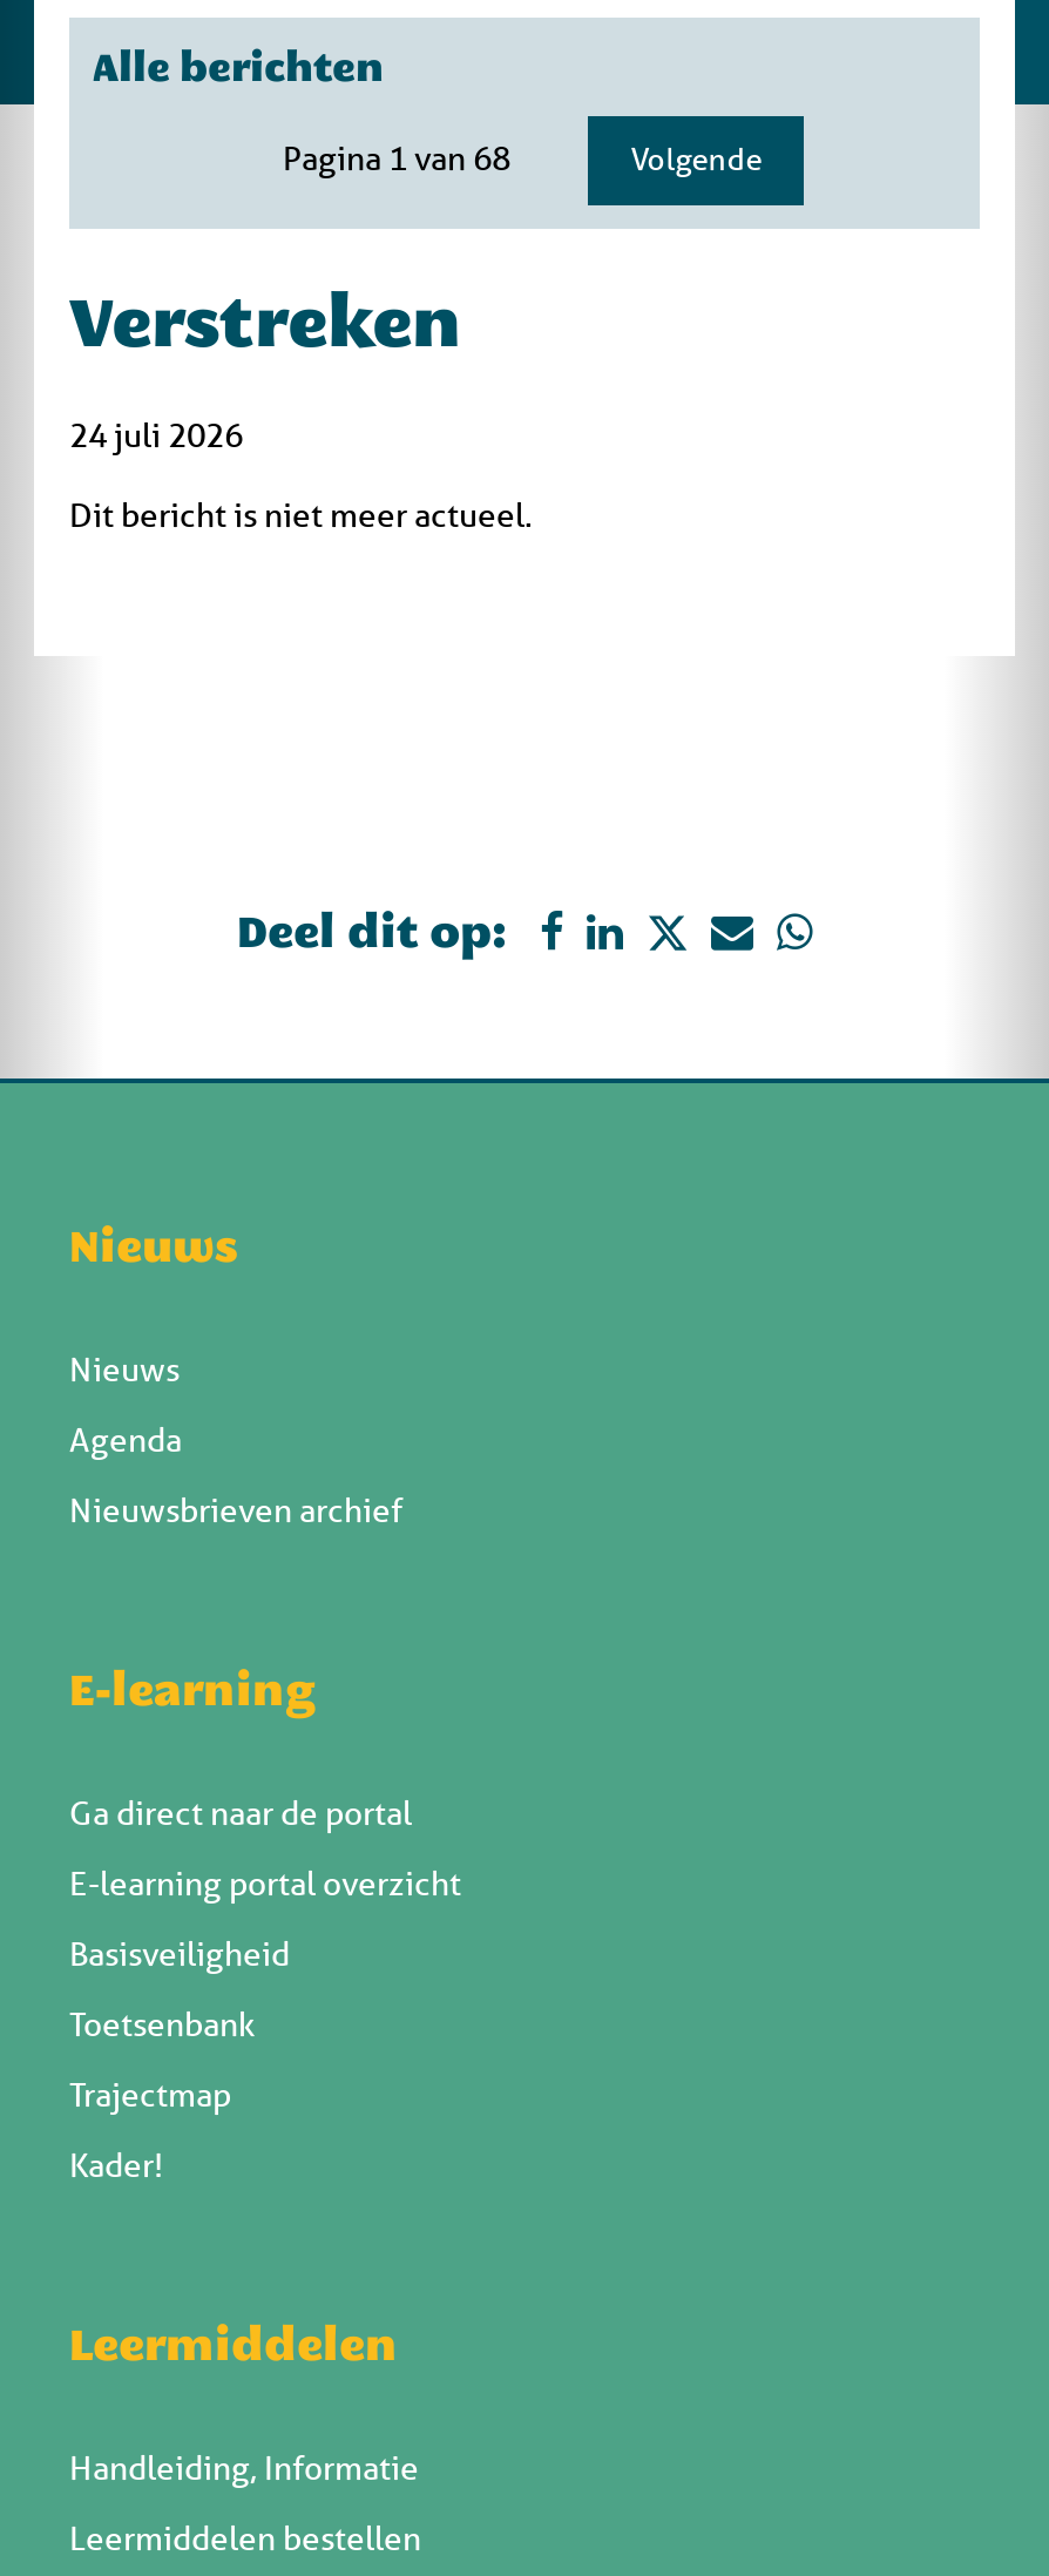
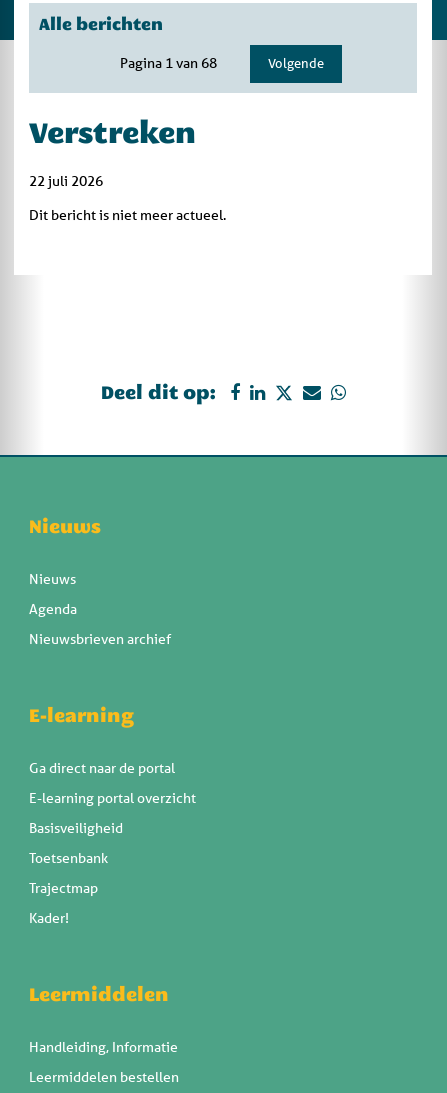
[69,414,243,456] 24 juli 2026 -> [29,172,103,190] 22 juli 2026

